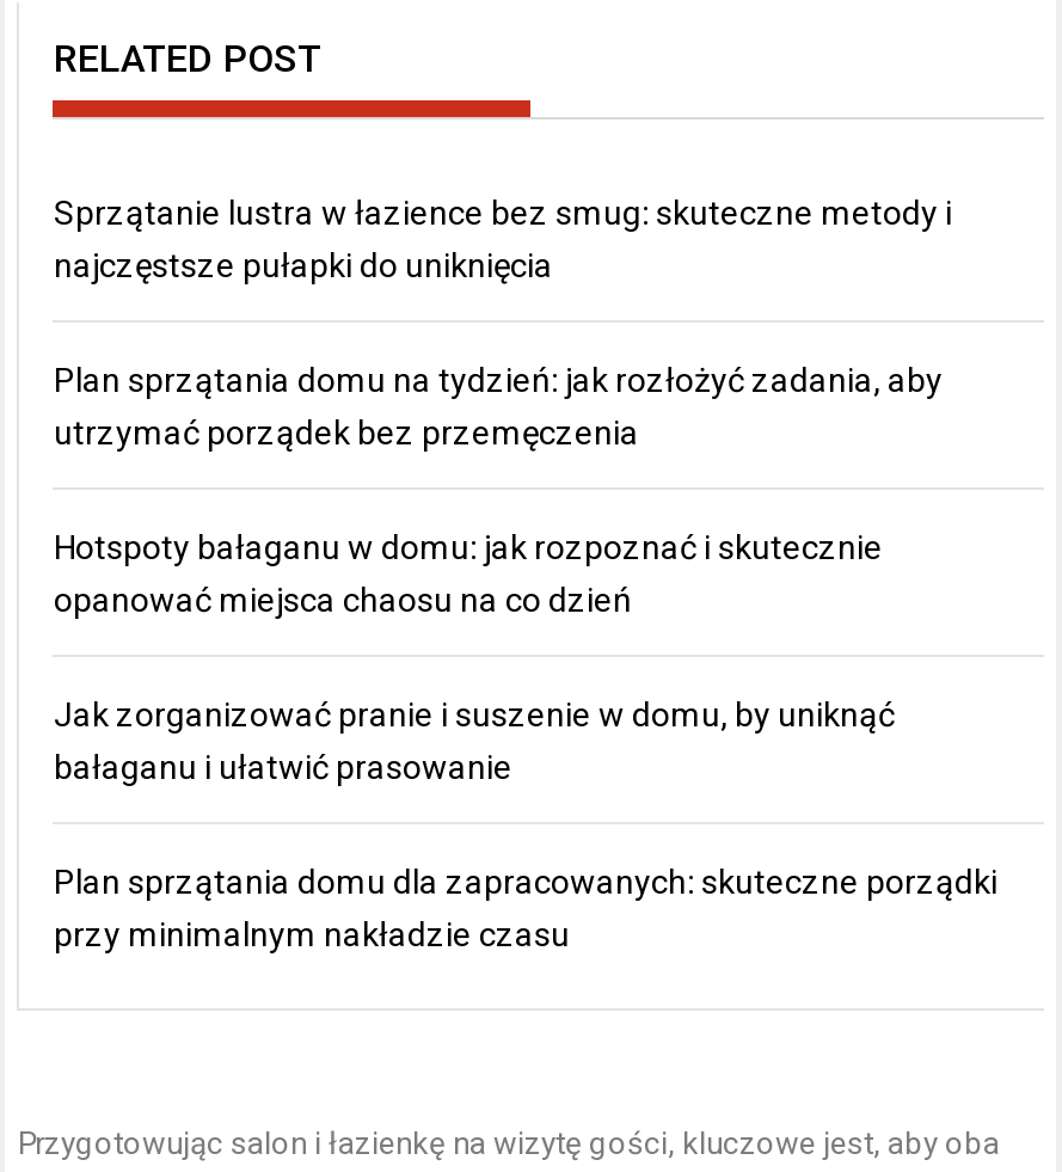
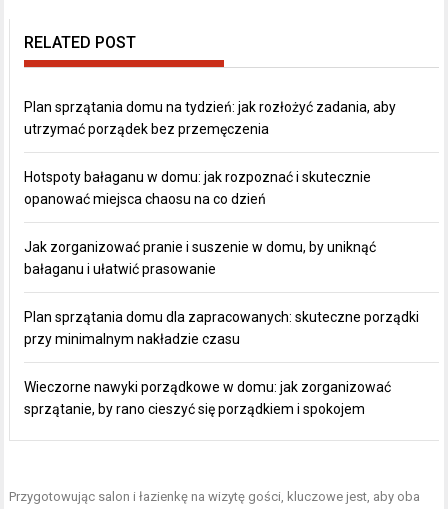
[54,193,952,284] Sprzątanie lustra w łazience bez smug: skuteczne metody i | najczęstsze pułapki do uniknięcia -> none
moved [54,360,997,953] -> [24,99,419,347]: Plan sprzątania domu na tydzień: jak rozłożyć zadania, aby | utrzymać porządek bez przemęczenia | Hotspoty bałaganu w domu: jak rozpoznać i skutecznie | opanować miejsca chaosu na co dzień | Jak zorganizować pranie i suszenie w domu, by uniknąć | bałaganu i ułatwić prasowanie | Plan sprzątania domu dla zapracowanych: skuteczne porządki | przy minimalnym nakładzie czasu
none -> [24,379,391,417] Wieczorne nawyki porządkowe w domu: jak zorganizować | sprzątanie, by rano cieszyć się porządkiem i spokojem

